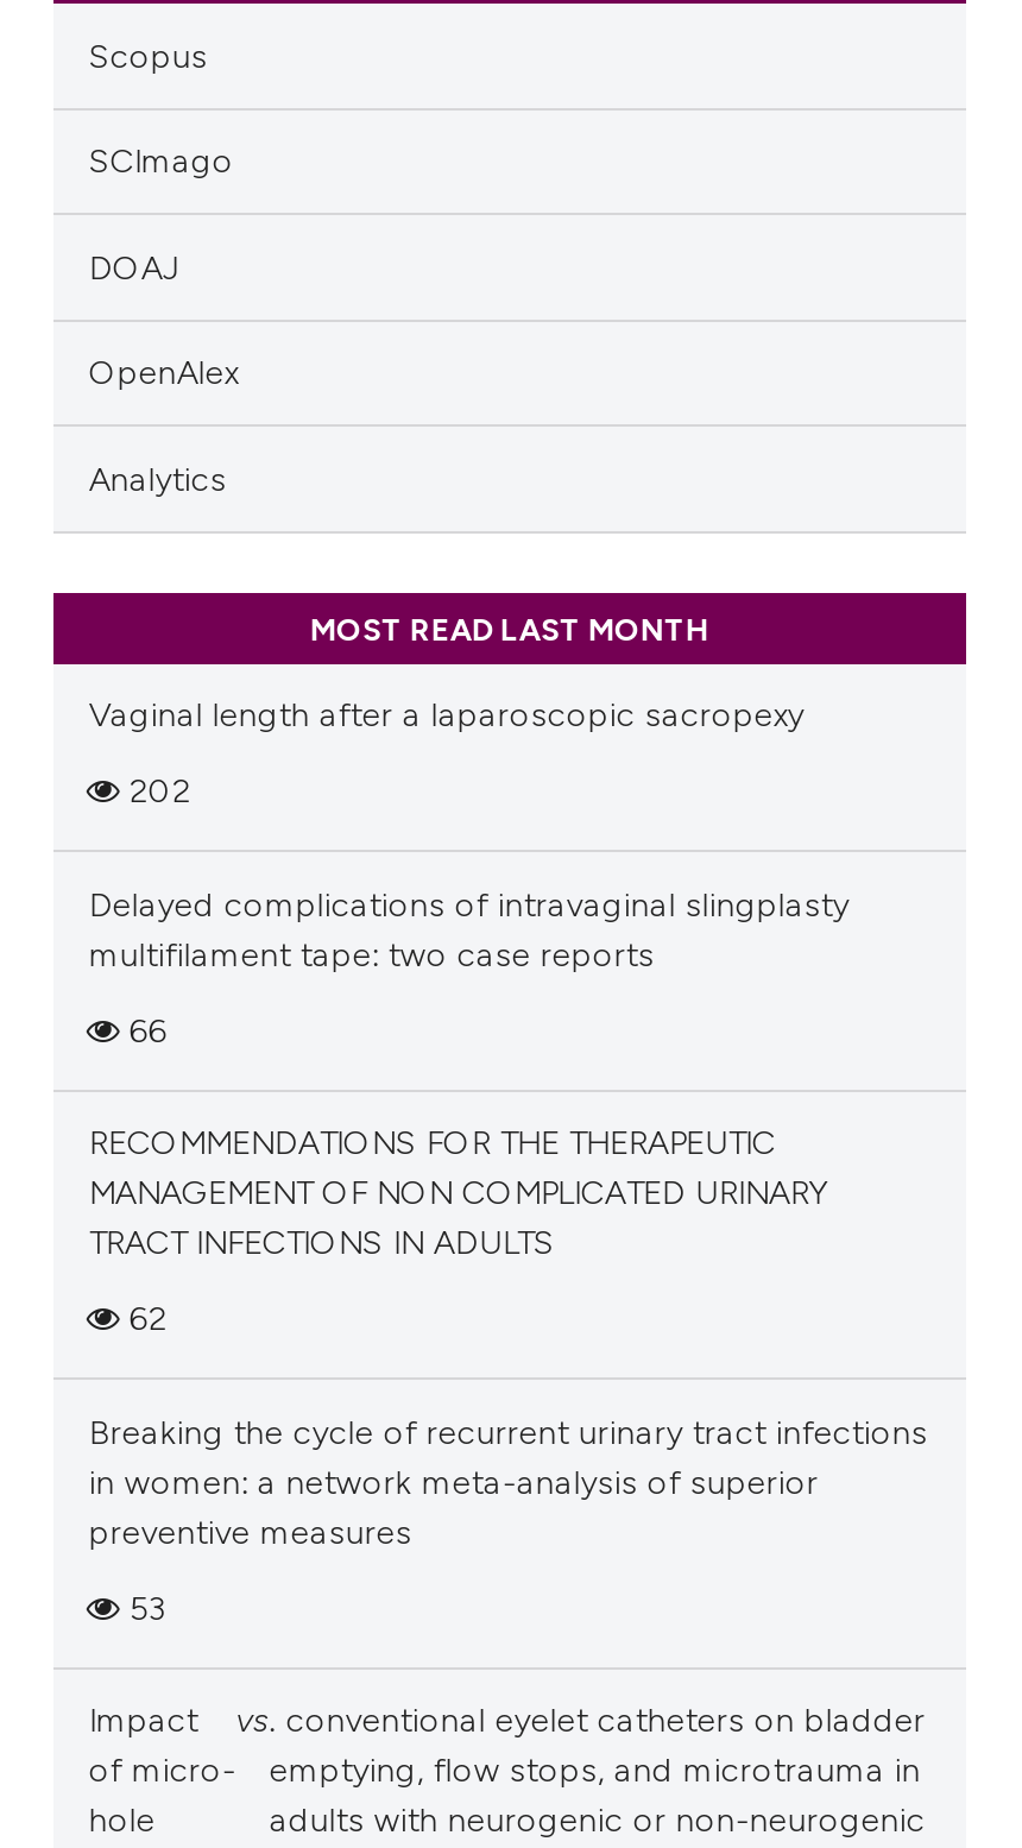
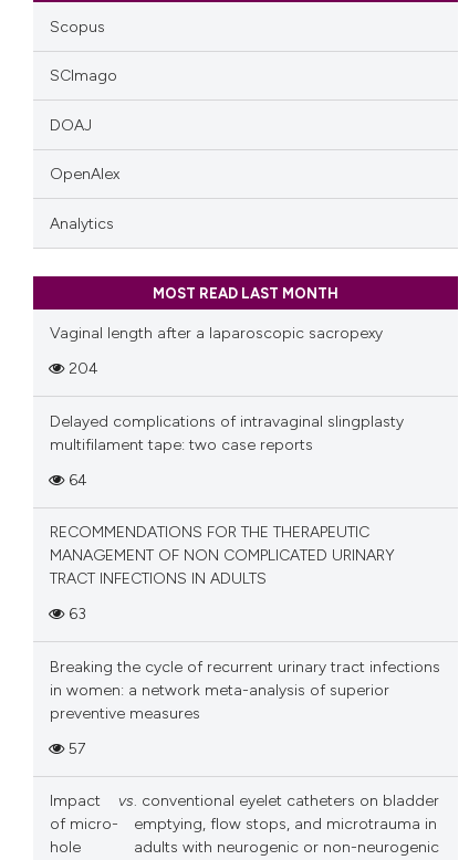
[120,772,191,812] 202 -> [64,359,97,378] 204
[120,1011,167,1051] 66 -> [64,471,86,489] 64
[120,1299,167,1340] 62 -> [64,605,86,624] 63
[120,1588,167,1629] 53 -> [64,739,85,758] 57

